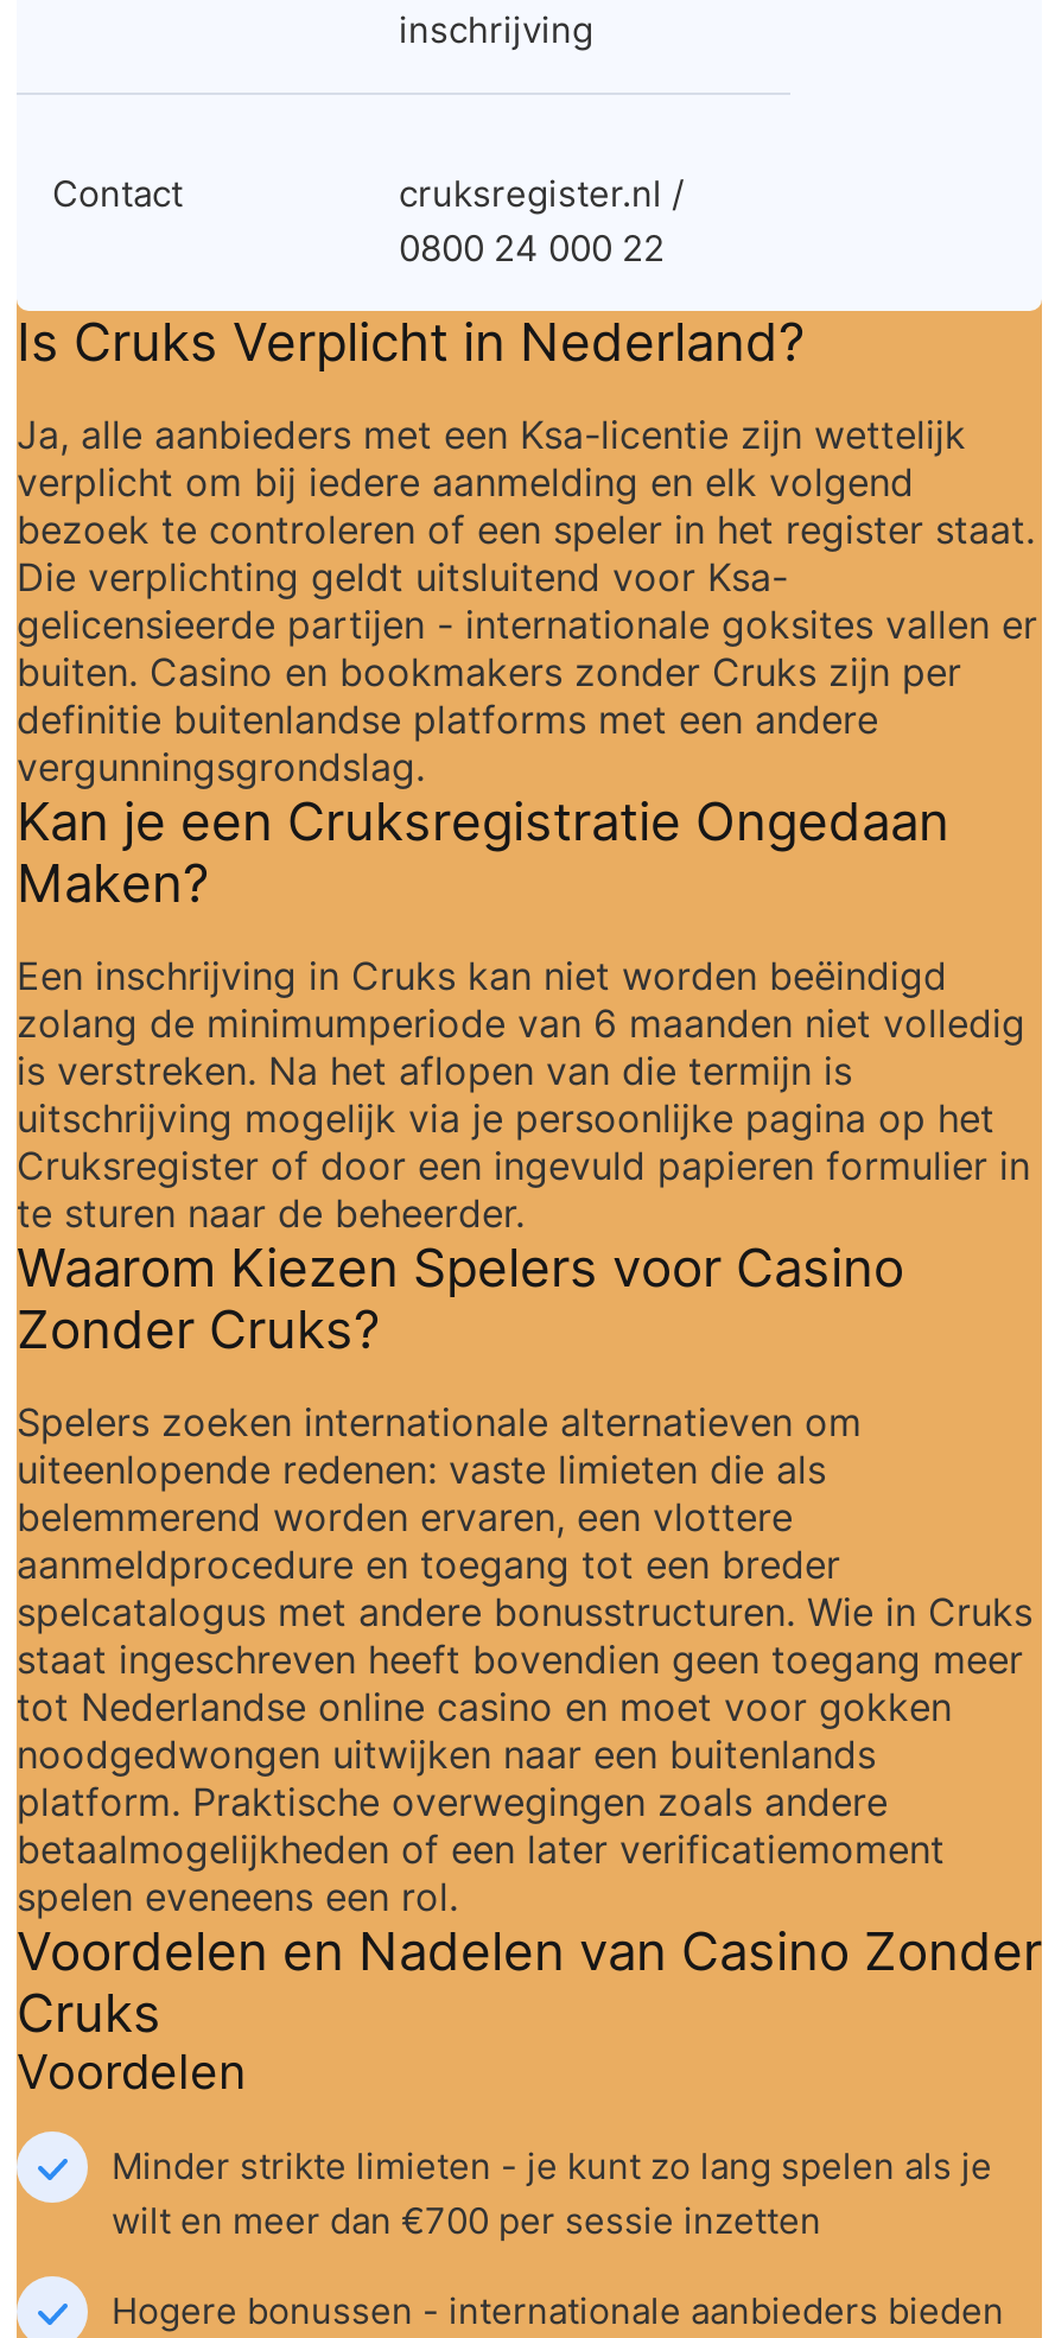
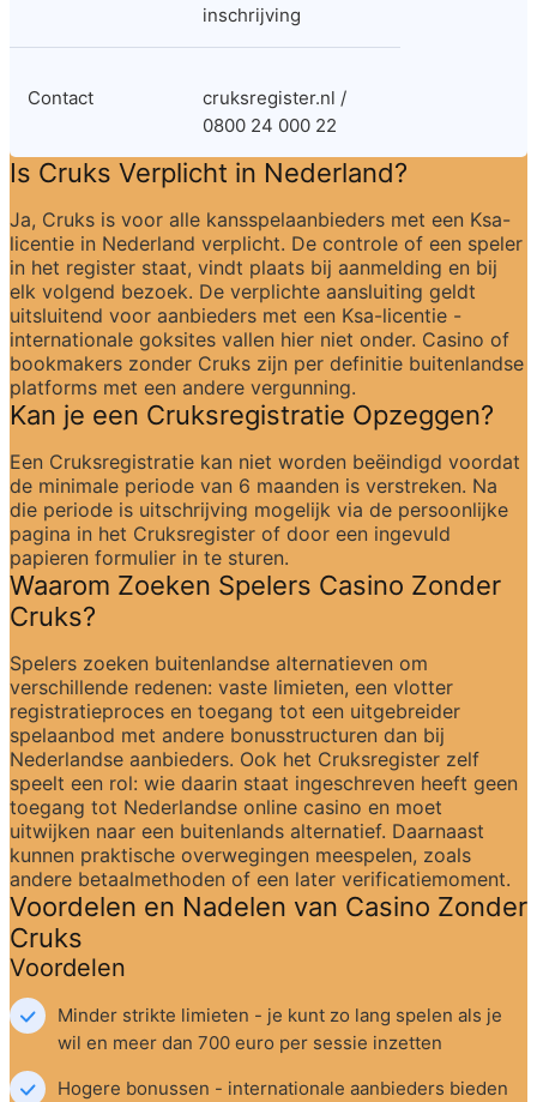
[17,411,1037,914] Ja, alle aanbieders met een Ksa-licentie zijn wettelijk | verplicht om bij iedere aanmelding en elk volgend | bezoek te controleren of een speler in het register staat. | Die verplichting geldt uitsluitend voor Ksa- | gelicensieerde partijen - internationale goksites vallen er | buiten. Casino en bookmakers zonder Cruks zijn per | definitie buitenlandse platforms met een andere | vergunningsgrondslag. | Kan je een Cruksregistratie Ongedaan | Maken? -> [10,207,524,430] Ja, Cruks is voor alle kansspelaanbieders met een Ksa- | licentie in Nederland verplicht. De controle of een speler | in het register staat, vindt plaats bij aanmelding en bij | elk volgend bezoek. De verplichte aansluiting geldt | uitsluitend voor aanbieders met een Ksa-licentie - | internationale goksites vallen hier niet onder. Casino of | bookmakers zonder Cruks zijn per definitie buitenlandse | platforms met een andere vergunning. | Kan je een Cruksregistratie Opzeggen?
[17,952,1030,1360] Een inschrijving in Cruks kan niet worden beëindigd | zolang de minimumperiode van 6 maanden niet volledig | is verstreken. Na het aflopen van die termijn is | uitschrijving mogelijk via je persoonlijke pagina op het | Cruksregister of door een ingevuld papieren formulier in | te sturen naar de beheerder. | Waarom Kiezen Spelers voor Casino | Zonder Cruks? -> [10,450,520,632] Een Cruksregistratie kan niet worden beëindigd voordat | de minimale periode van 6 maanden is verstreken. Na | die periode is uitschrijving mogelijk via de persoonlijke | pagina in het Cruksregister of door een ingevuld | papieren formulier in te sturen. | Waarom Zoeken Spelers Casino Zonder | Cruks?
[17,1398,1032,1920] Spelers zoeken internationale alternatieven om | uiteenlopende redenen: vaste limieten die als | belemmerend worden ervaren, een vlottere | aanmeldprocedure en toegang tot een breder | spelcatalogus met andere bonusstructuren. Wie in Cruks | staat ingeschreven heeft bovendien geen toegang meer | tot Nederlandse online casino en moet voor gokken | noodgedwongen uitwijken naar een buitenlands | platform. Praktische overwegingen zoals andere | betaalmogelijkheden of een later verificatiemoment | spelen eveneens een rol. -> [10,651,518,891] Spelers zoeken buitenlandse alternatieven om | verschillende redenen: vaste limieten, een vlotter | registratieproces en toegang tot een uitgebreider | spelaanbod met andere bonusstructuren dan bij | Nederlandse aanbieders. Ook het Cruksregister zelf | speelt een rol: wie daarin staat ingeschreven heeft geen | toegang tot Nederlandse online casino en moet | uitwijken naar een buitenlands alternatief. Daarnaast | kunnen praktische overwegingen meespelen, zoals | andere betaalmethoden of een later verificatiemoment.
[112,2198,821,2243] wilt en meer dan €700 per sessie inzetten -> [58,1031,442,1054] wil en meer dan 700 euro per sessie inzetten

